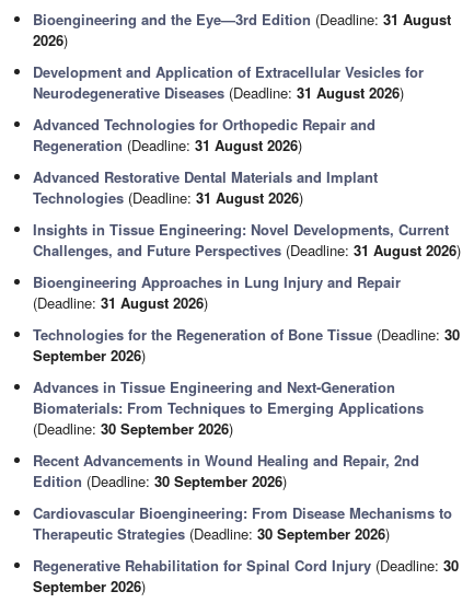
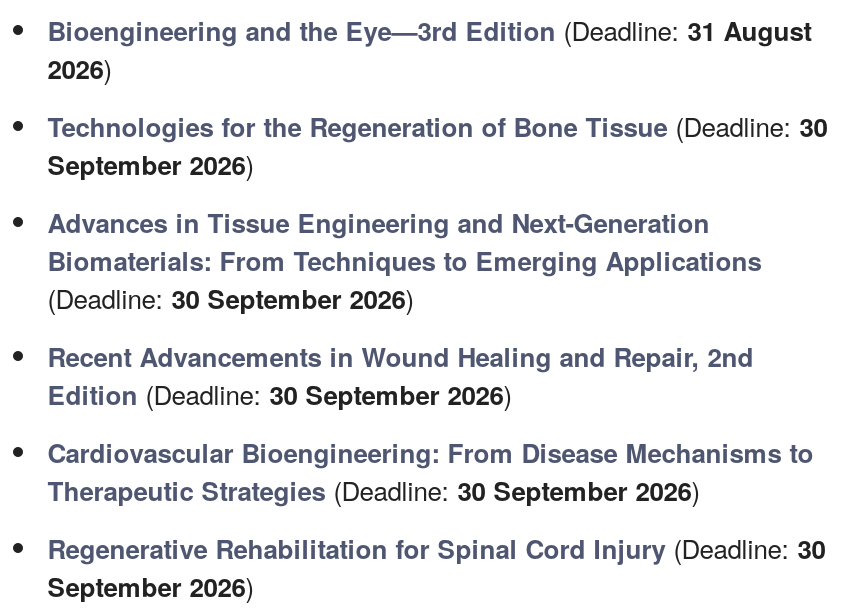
[33,61,461,313] Development and Application of Extracellular Vesicles for | Neurodegenerative Diseases (Deadline: 31 August 2026) | Advanced Technologies for Orthopedic Repair and | Regeneration (Deadline: 31 August 2026) | Advanced Restorative Dental Materials and Implant | Technologies (Deadline: 31 August 2026) | Insights in Tissue Engineering: Novel Developments, Current | Challenges, and Future Perspectives (Deadline: 31 August 2026) | Bioengineering Approaches in Lung Injury and Repair | (Deadline: 31 August 2026) -> none

